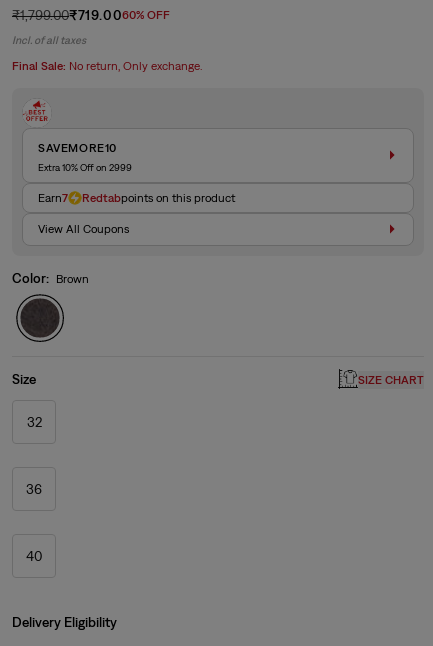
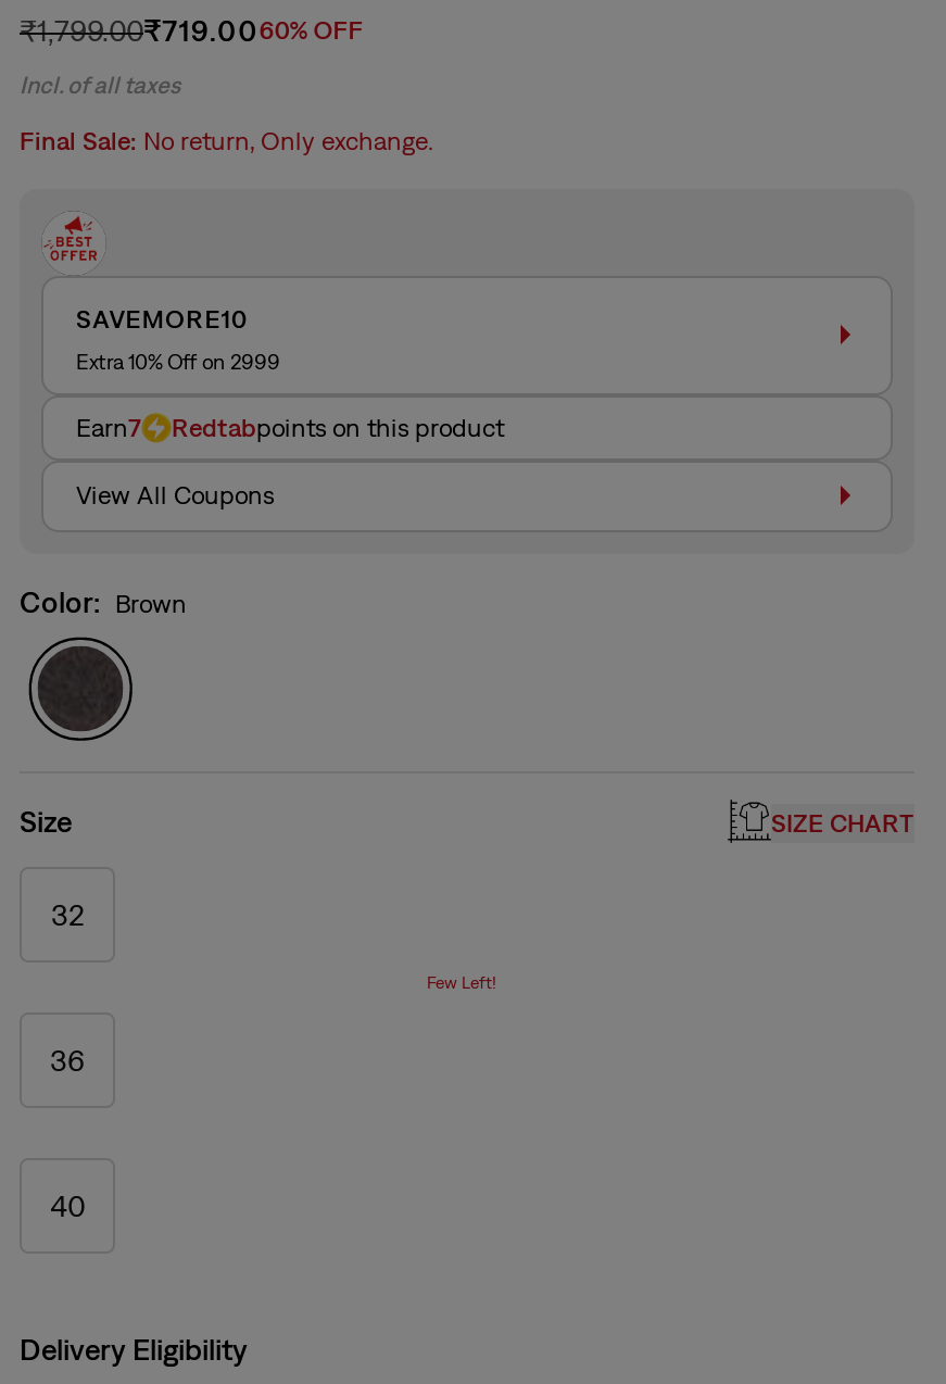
none -> [427,971,496,992] Few Left!

